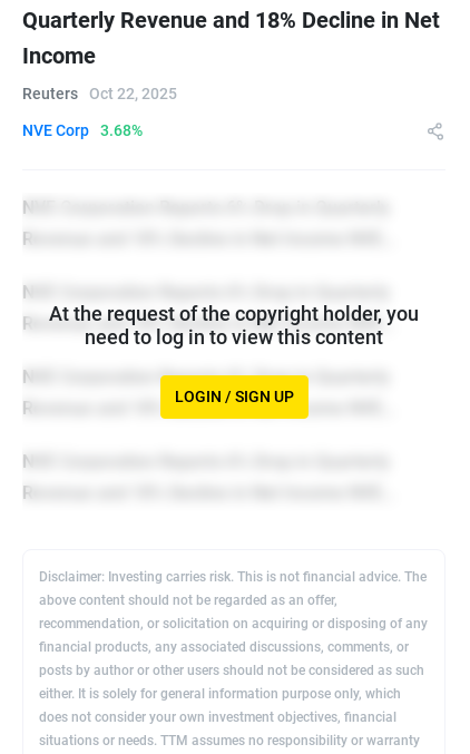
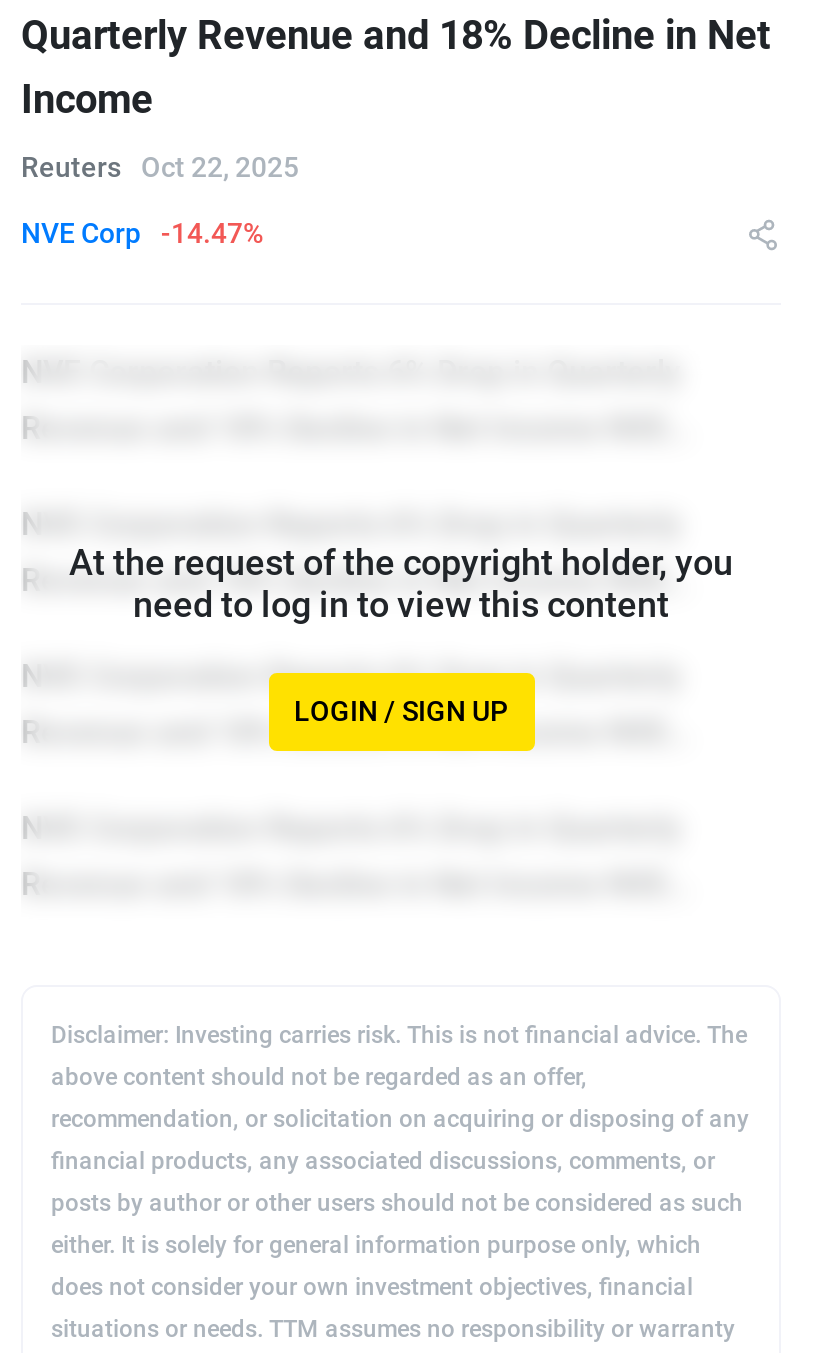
[22,121,143,139] NVE Corp 3.68% -> [21,217,263,249] NVE Corp -14.47%

